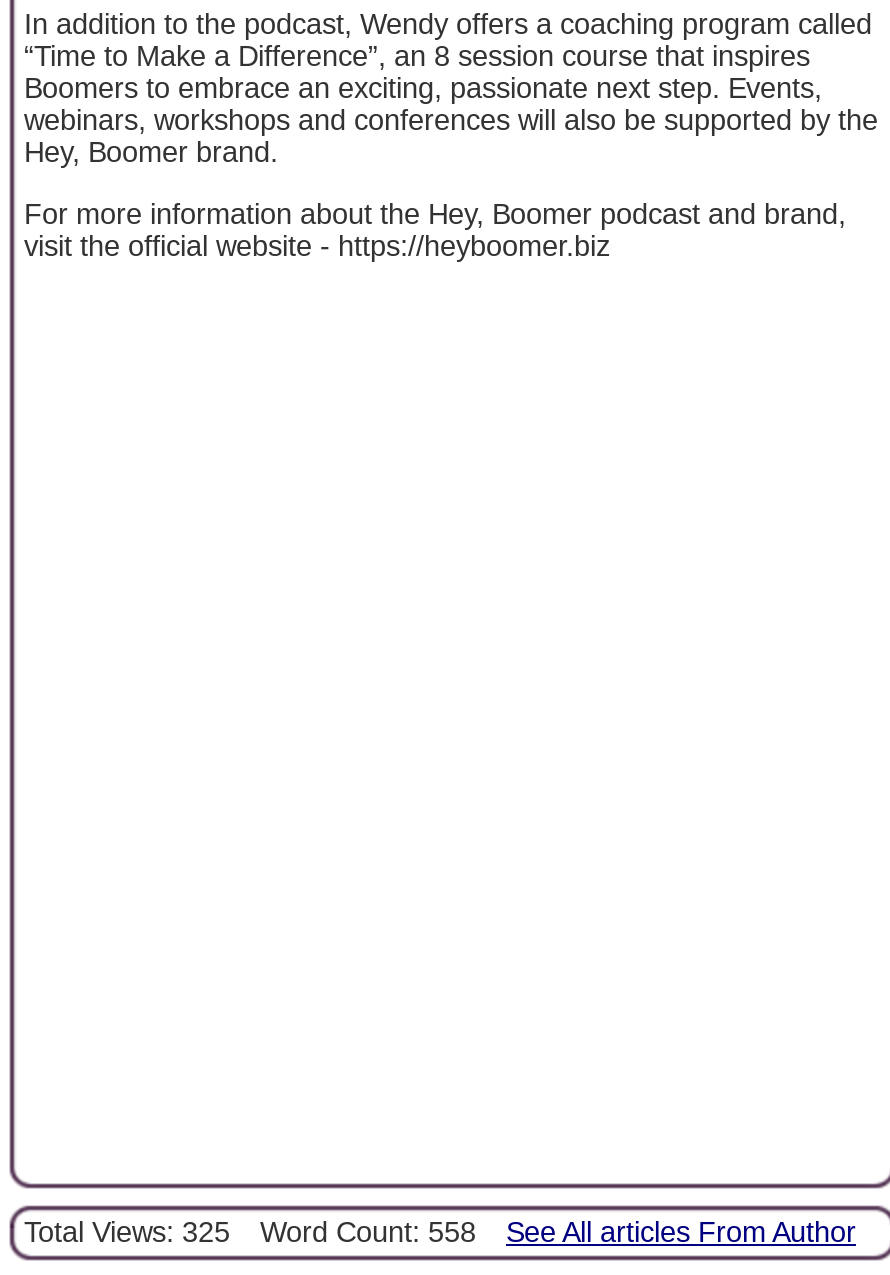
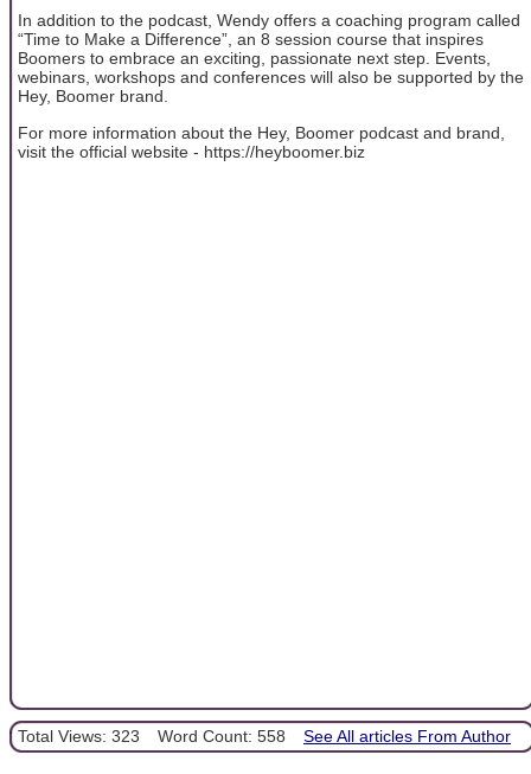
[24,1216,856,1248] Total Views: 325 Word Count: 558 See All articles From Author -> [18,727,511,746] Total Views: 323 Word Count: 558 See All articles From Author

